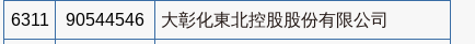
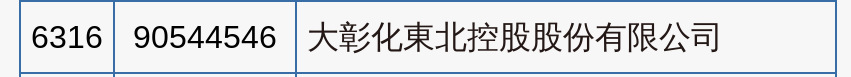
[10,11,389,29] 6311 90544546 大彰化東北控股股份有限公司 -> [31,20,723,54] 6316 90544546 大彰化東北控股股份有限公司

